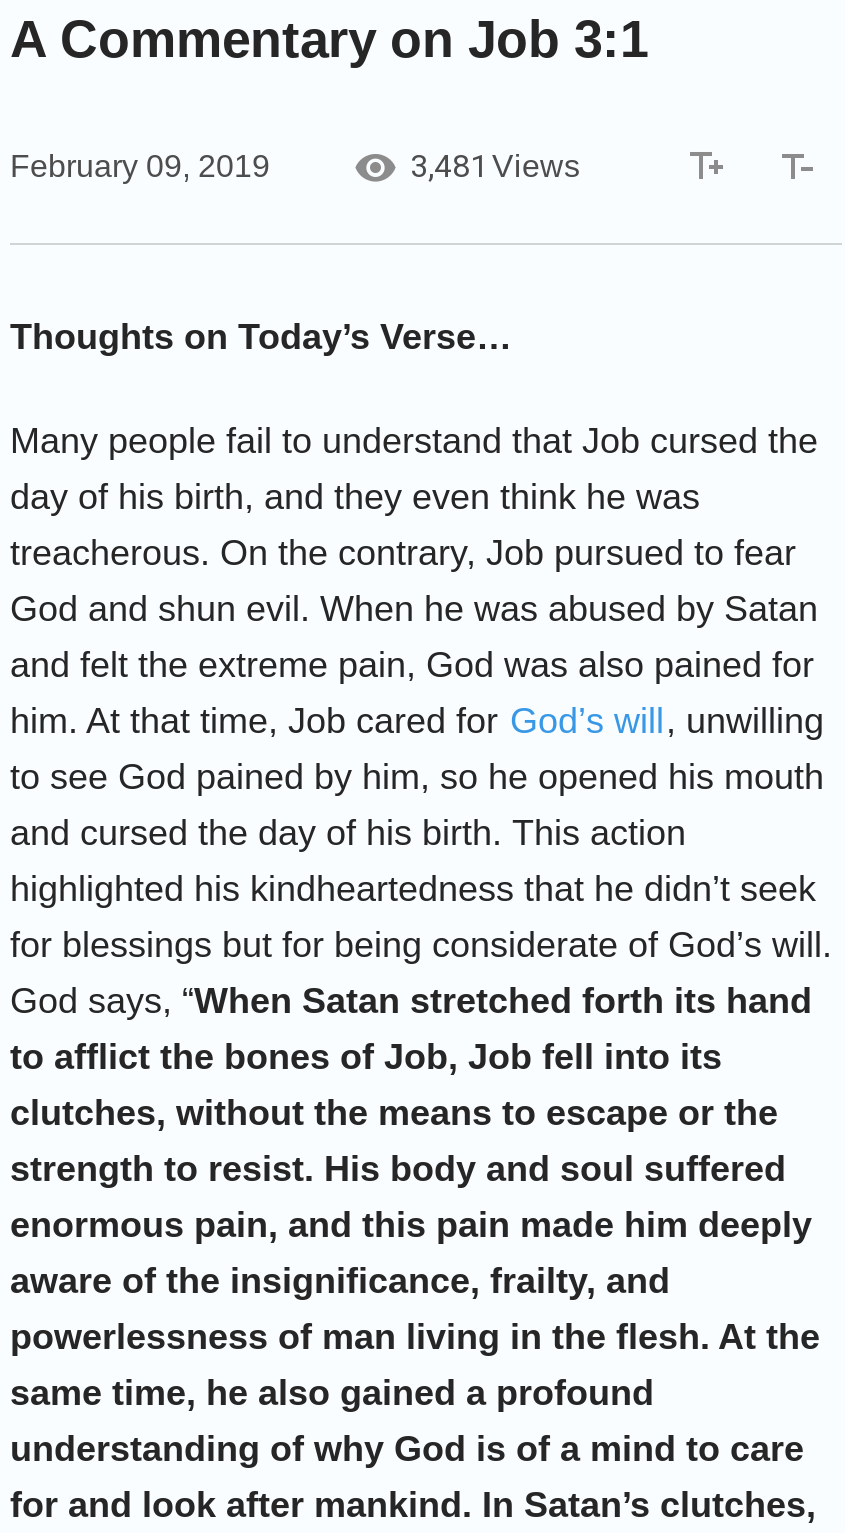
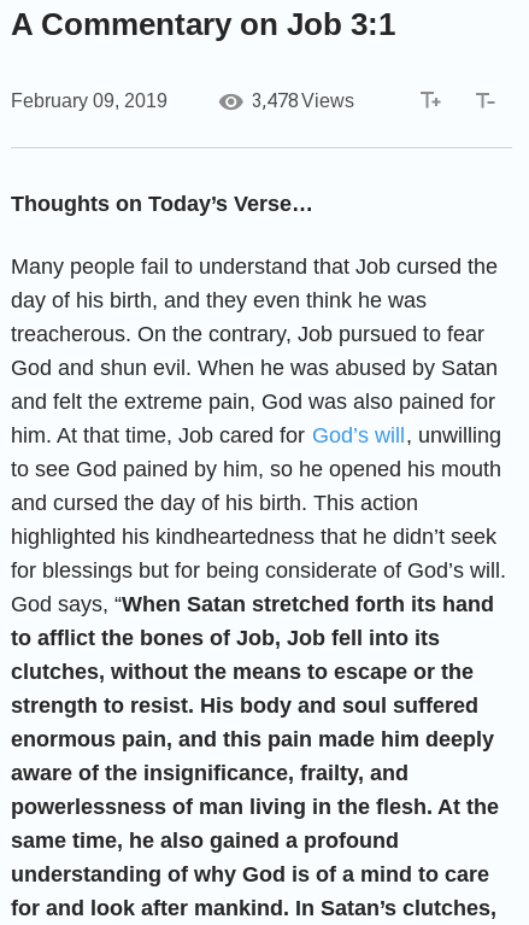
[410,146,580,184] 3,481 Views -> [252,89,354,112] 3,478 Views

